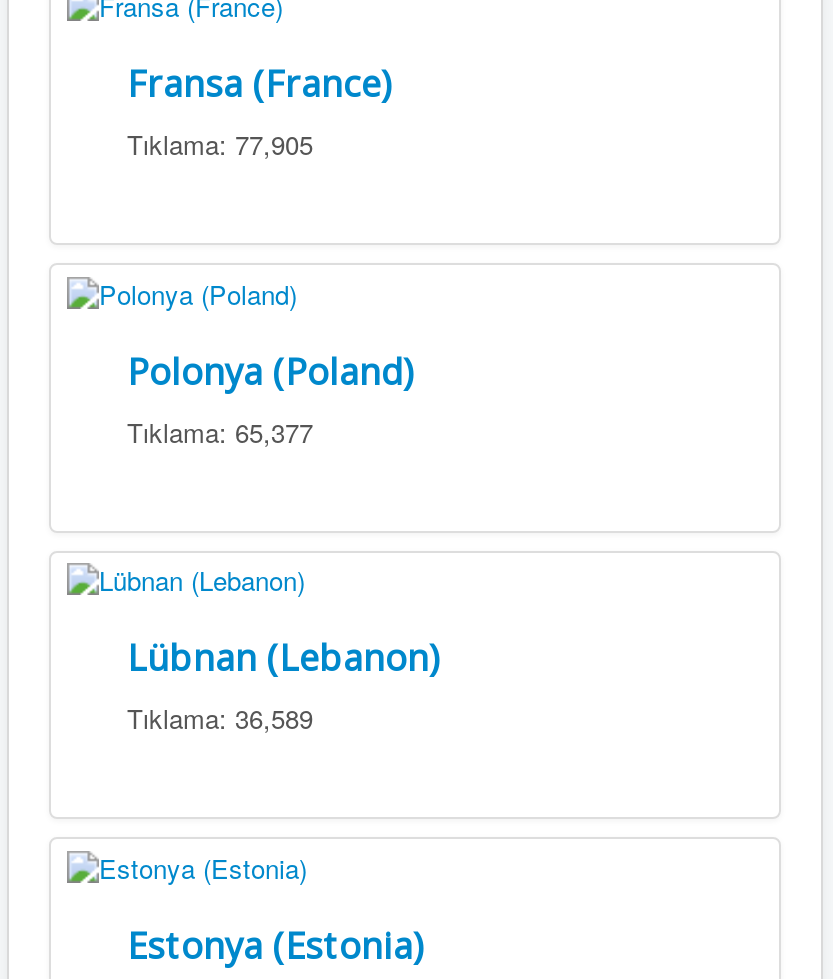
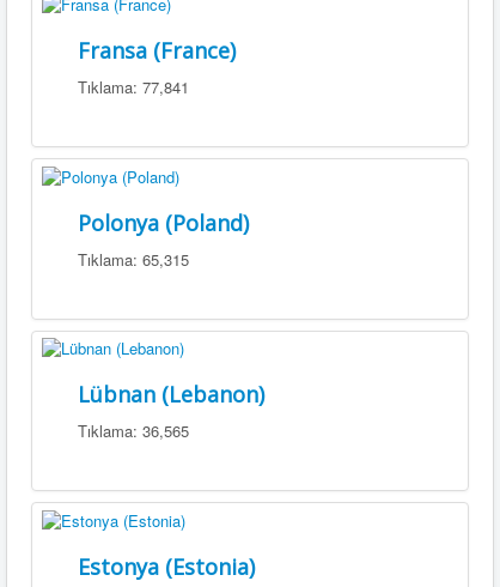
[127,126,313,164] Tıklama: 77,905 -> [78,75,189,98] Tıklama: 77,841
[127,413,313,451] Tıklama: 65,377 -> [78,247,189,270] Tıklama: 65,315
[127,700,313,738] Tıklama: 36,589 -> [78,419,189,442] Tıklama: 36,565

